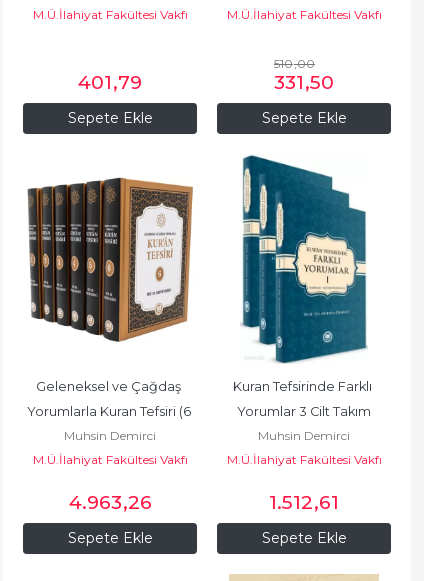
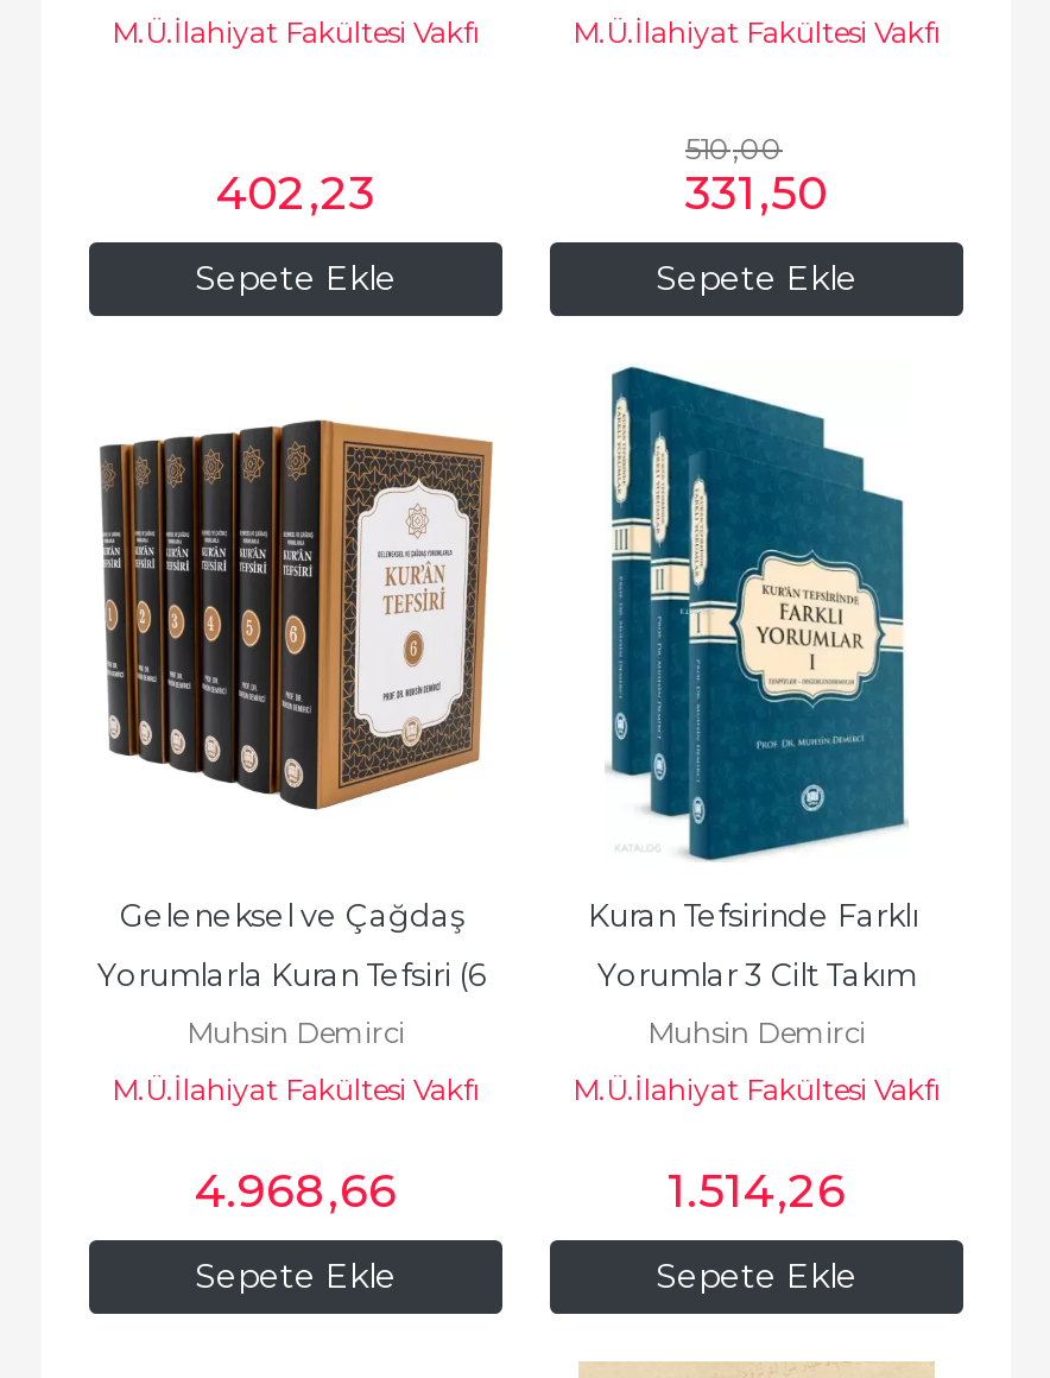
[78,70,142,94] 401,79 -> [216,164,375,221] 402,23
[68,490,151,514] 4.963,26 -> [195,1162,397,1219] 4.968,66
[269,490,339,514] 1.512,61 -> [668,1162,846,1219] 1.514,26

